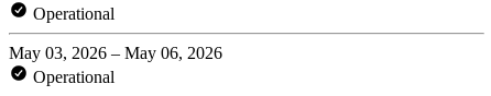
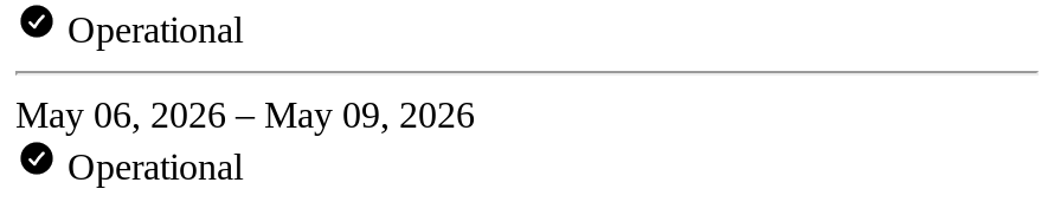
[9,44,222,62] May 03, 2026 – May 06, 2026 -> [15,94,475,134] May 06, 2026 – May 09, 2026

